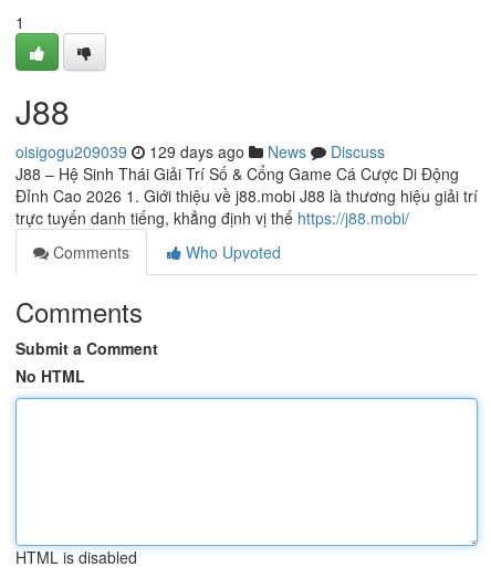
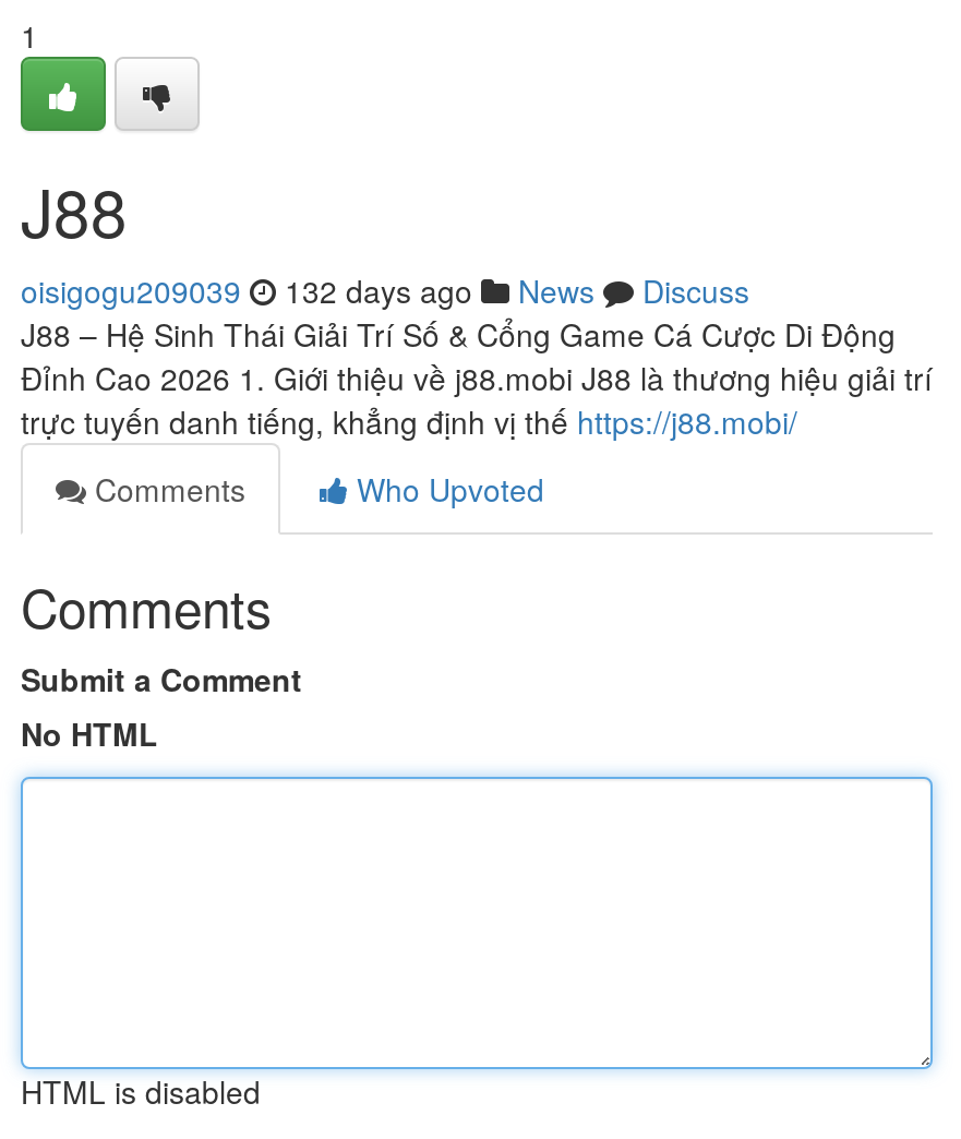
[15,140,385,162] oisigogu209039 129 days ago News Discuss -> [21,268,749,312] oisigogu209039 132 days ago News Discuss

